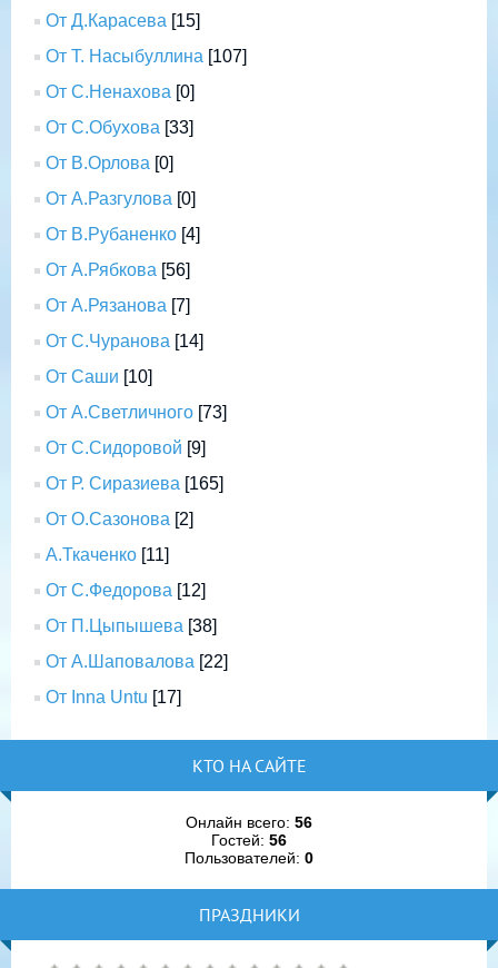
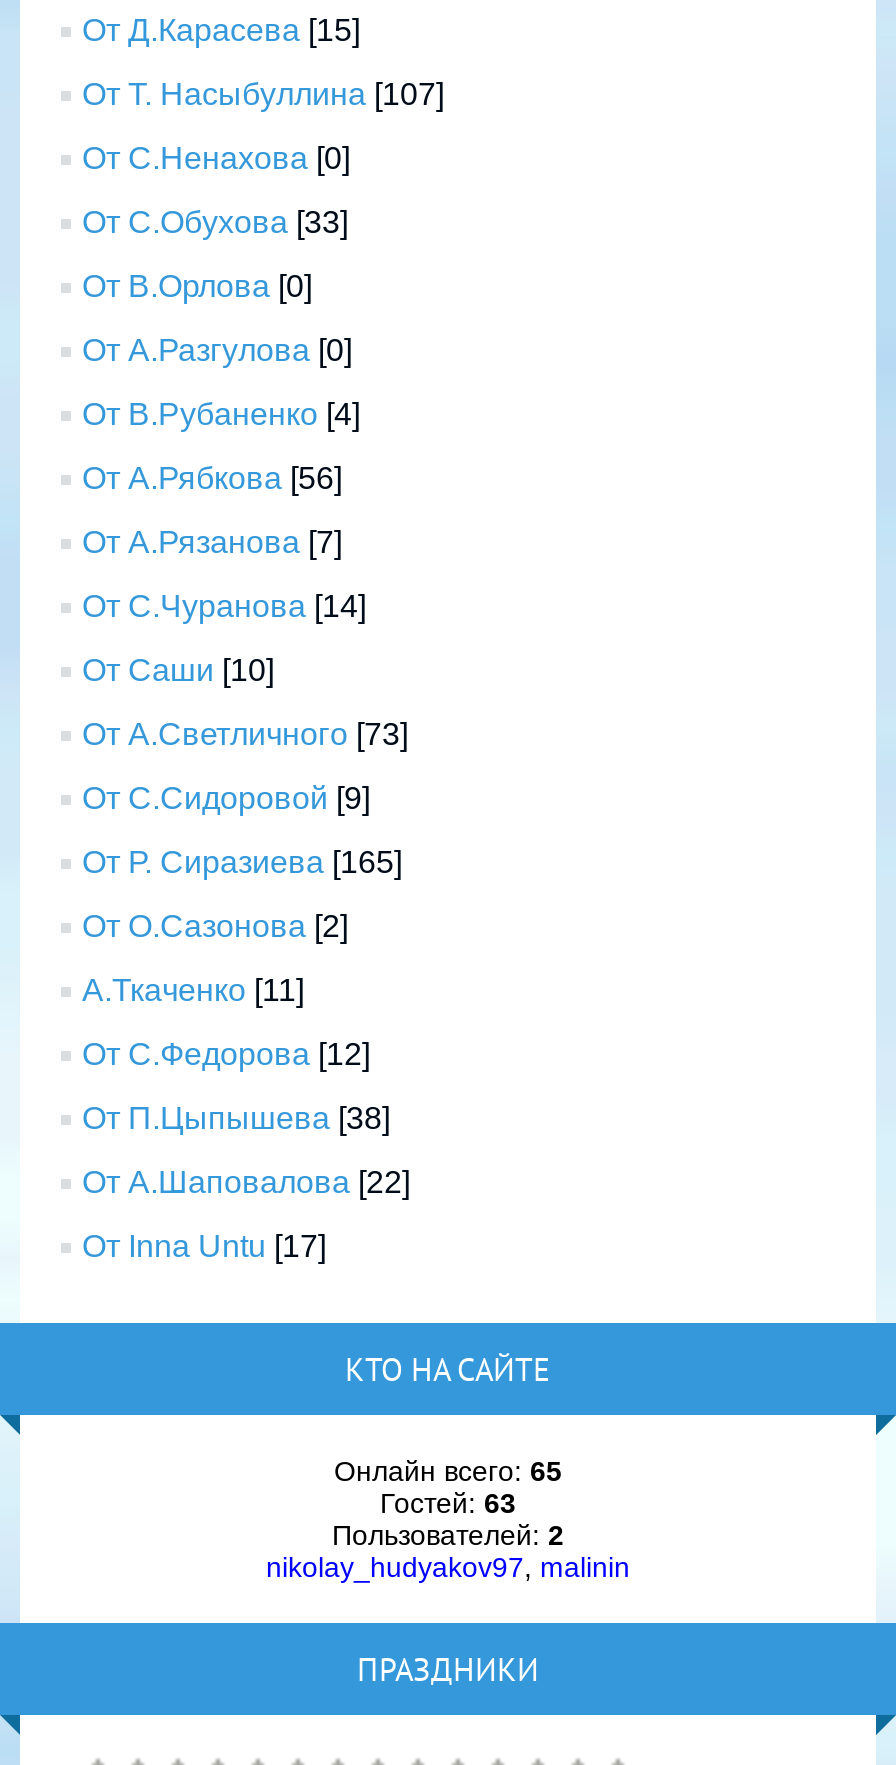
[185,813,313,867] Онлайн всего: 56 | Гостей: 56 | Пользователей: 0 -> [266,1455,630,1583] Онлайн всего: 65 | Гостей: 63 | Пользователей: 2 | nikolay_hudyakov97, malinin

